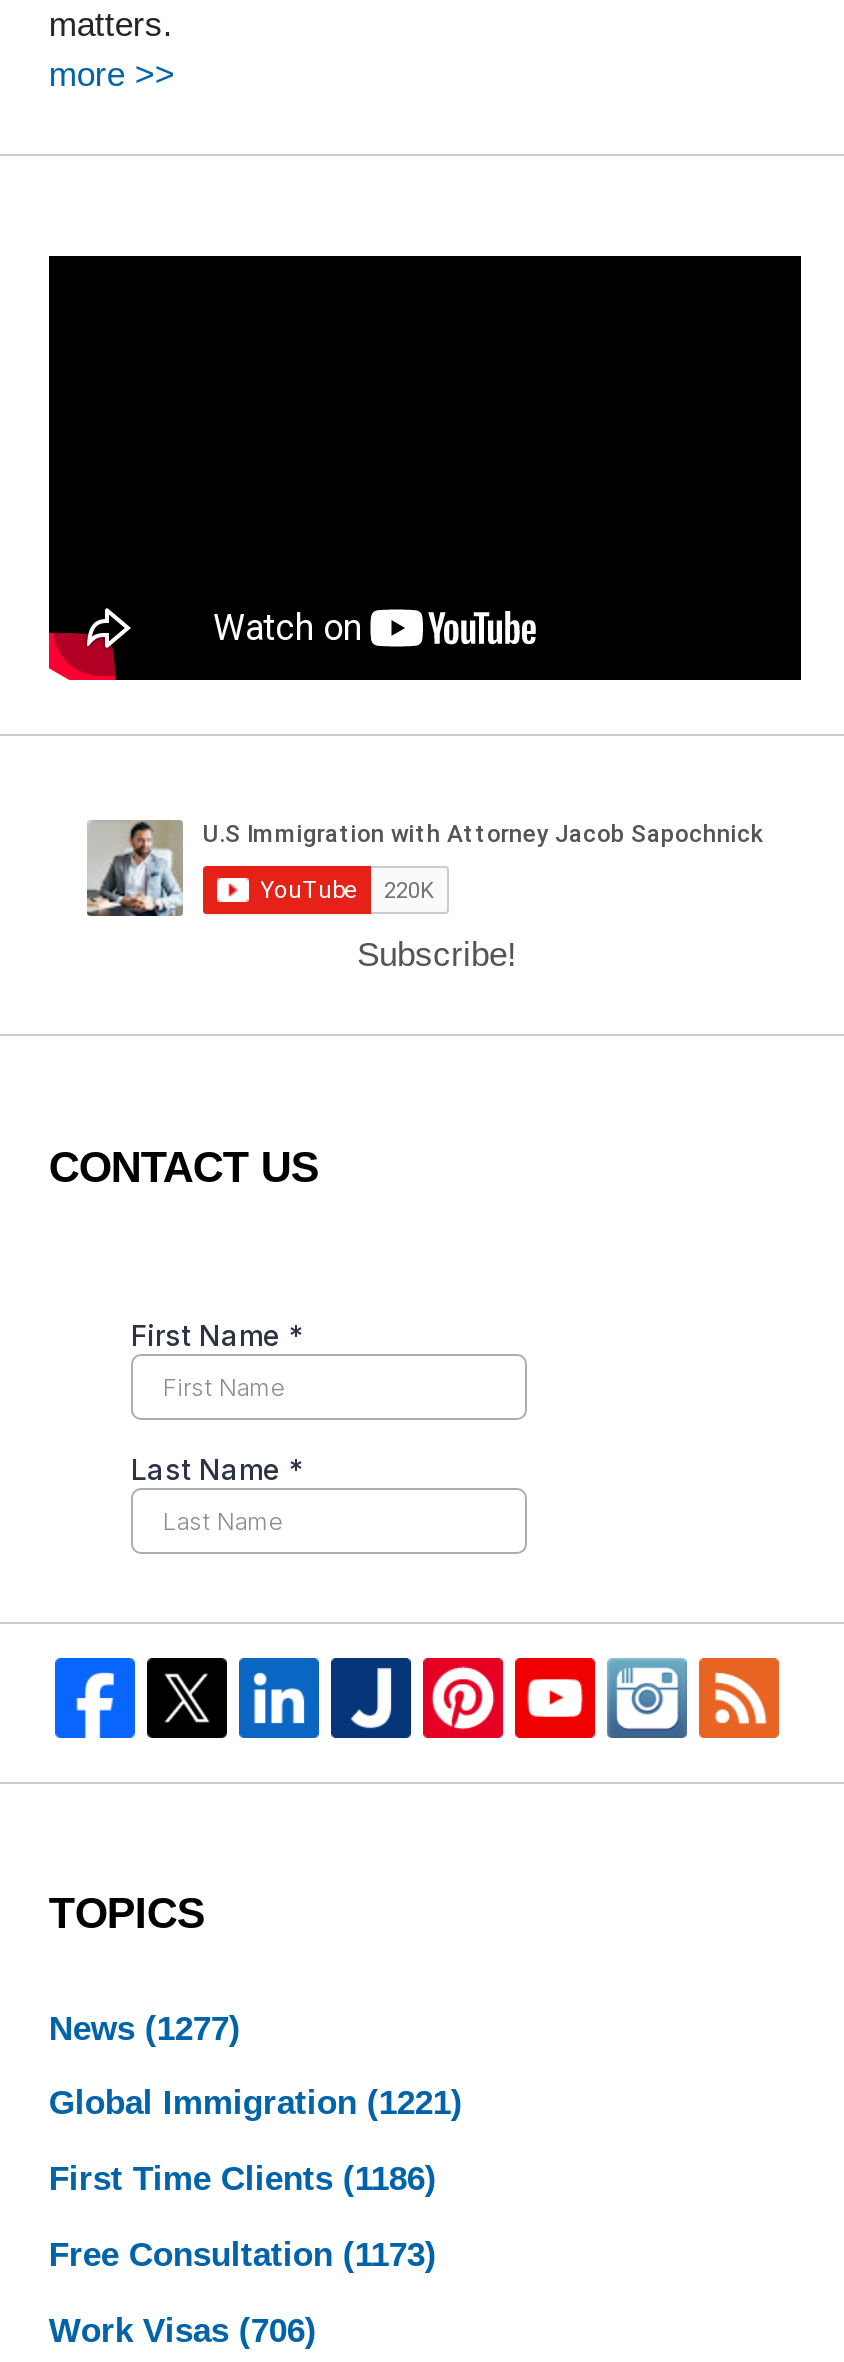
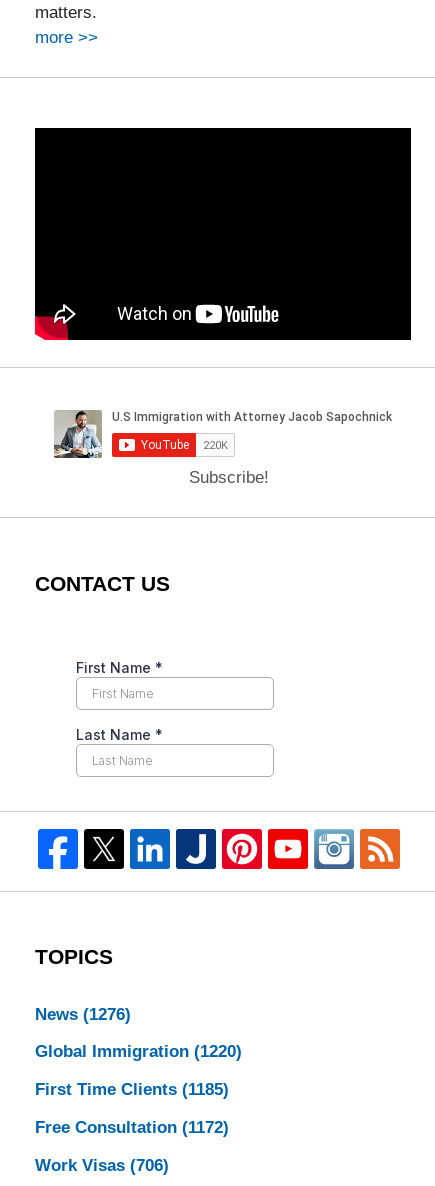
[49,2009,241,2047] News (1277) -> [35,1005,131,1024] News (1276)
[49,2085,463,2123] Global Immigration (1221) -> [35,1042,242,1061] Global Immigration (1220)
[49,2160,437,2198] First Time Clients (1186) -> [35,1080,229,1099] First Time Clients (1185)
[49,2236,437,2274] Free Consultation (1173) -> [35,1118,229,1137] Free Consultation (1172)

